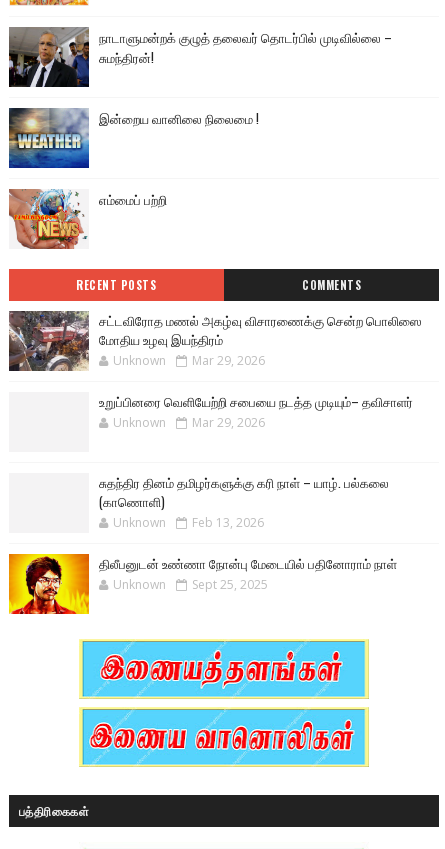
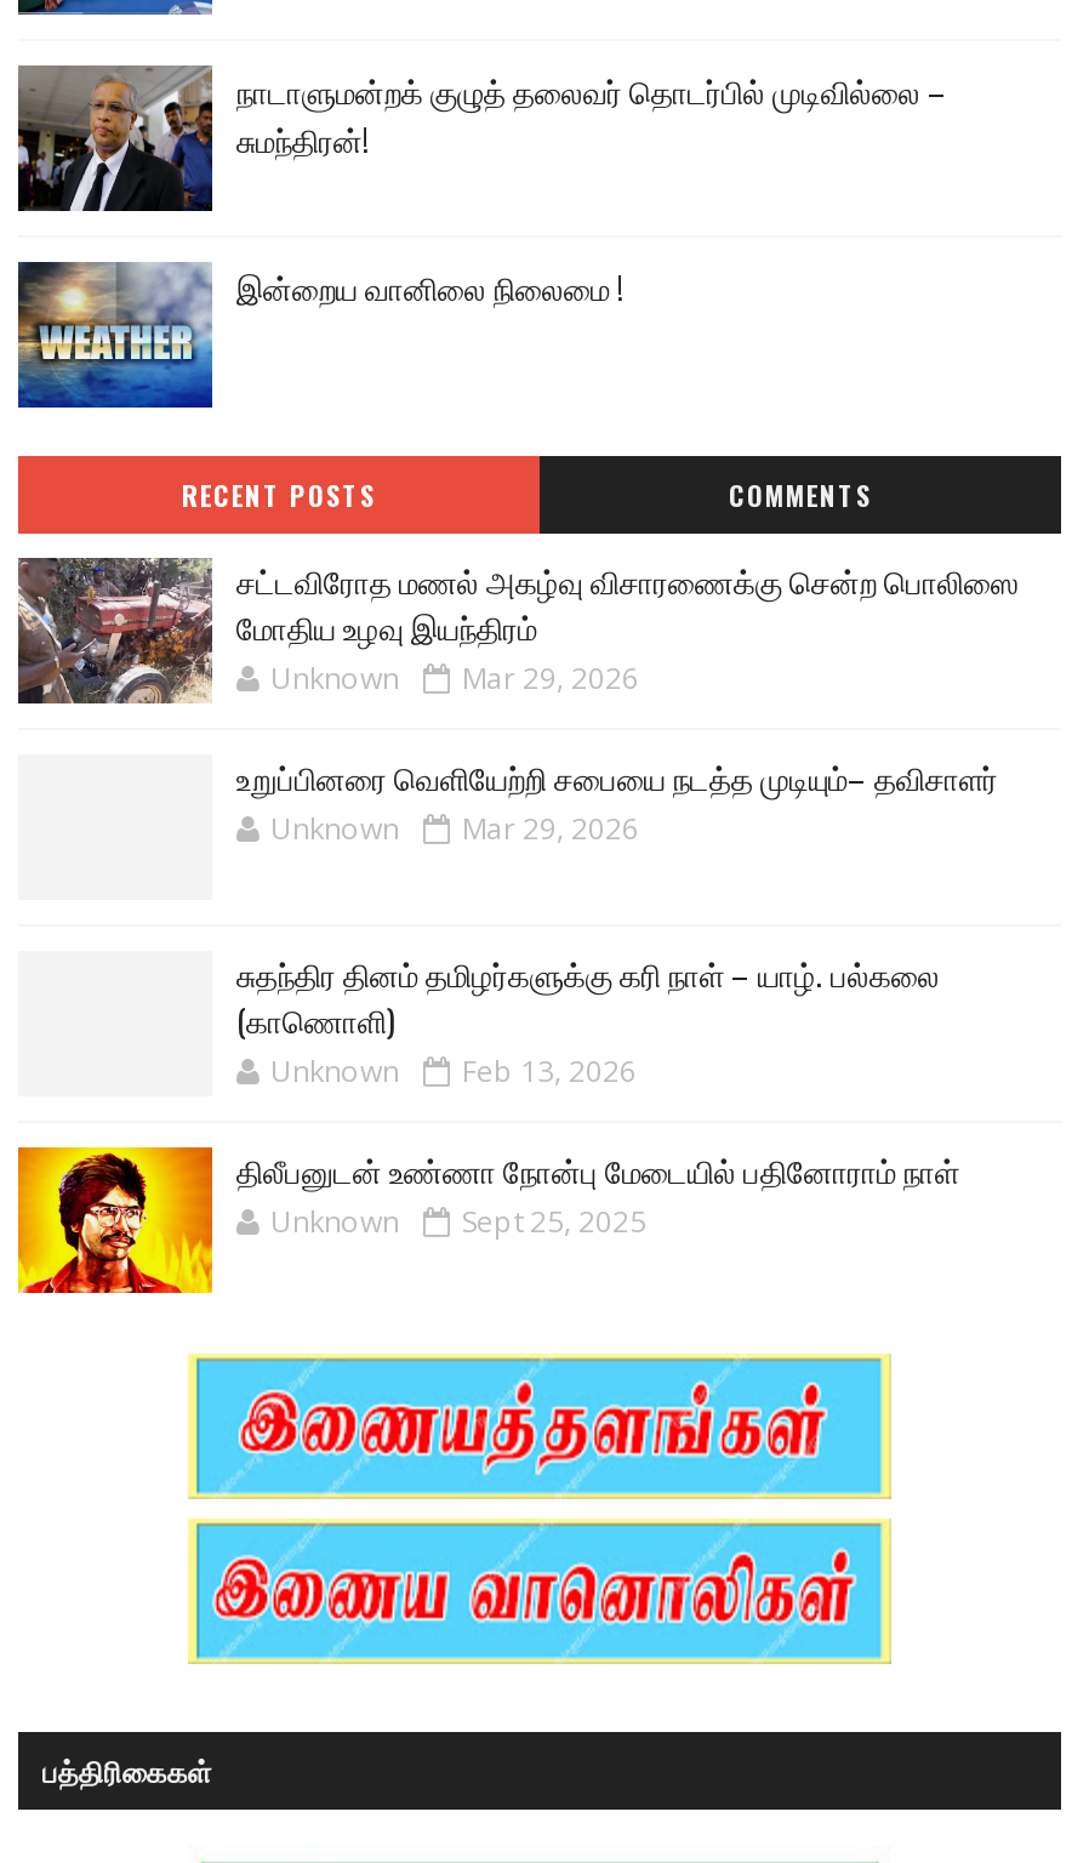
[9,189,167,250] [image] | எம்மைப் பற்றி -> none

